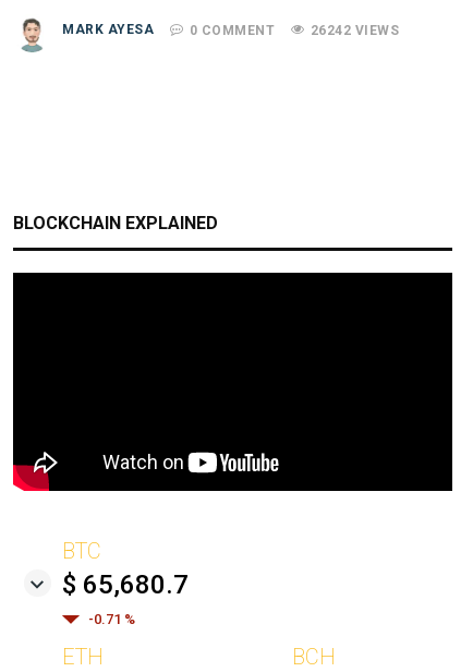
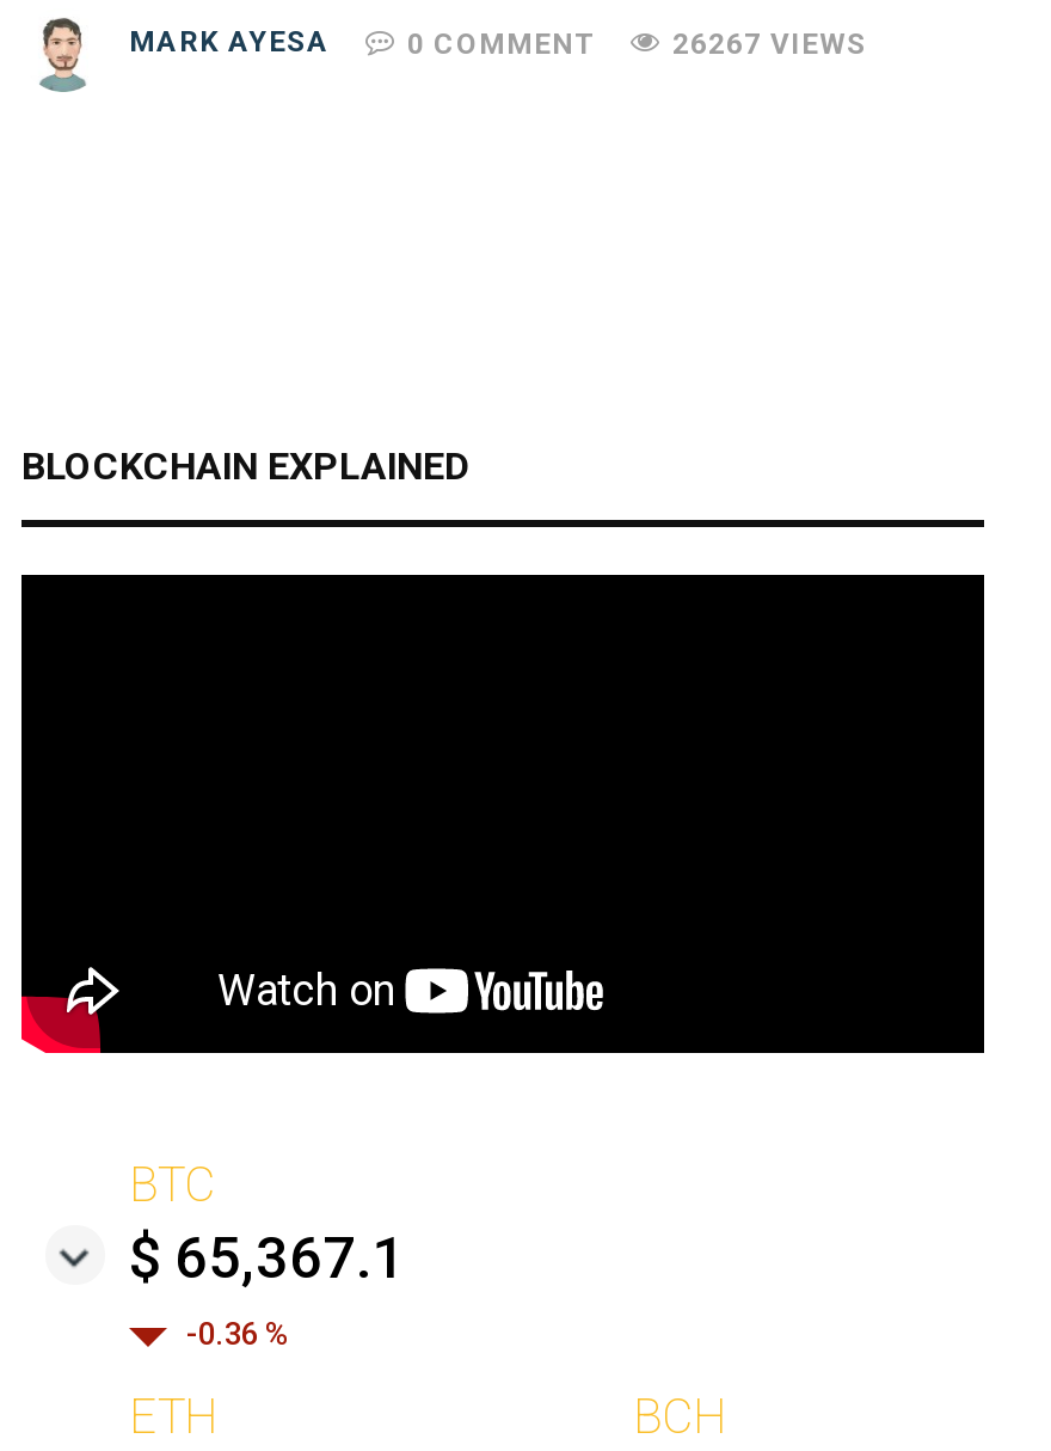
[310,22,399,38] 26242 VIEWS -> [672,28,867,61] 26267 VIEWS
[62,569,189,600] $ 65,680.7 -> [129,1225,406,1292] $ 65,367.1
[88,610,135,627] -0.71 % -> [186,1316,289,1352] -0.36 %

